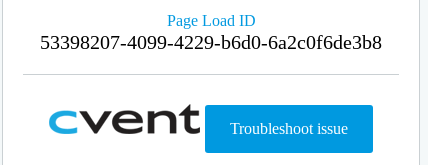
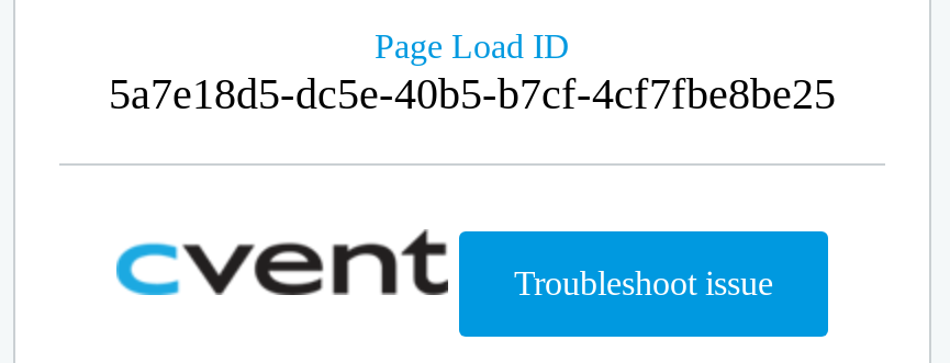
[40,31,382,53] 53398207-4099-4229-b6d0-6a2c0f6de3b8 -> [109,69,836,117] 5a7e18d5-dc5e-40b5-b7cf-4cf7fbe8be25

